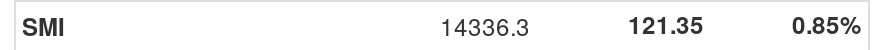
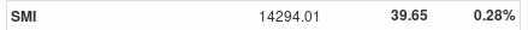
[440,7,530,41] 14336.3 -> [259,4,321,25] 14294.01
[628,5,704,41] 121.35 -> [391,3,428,25] 39.65
[792,5,862,41] 0.85% -> [474,3,516,25] 0.28%

